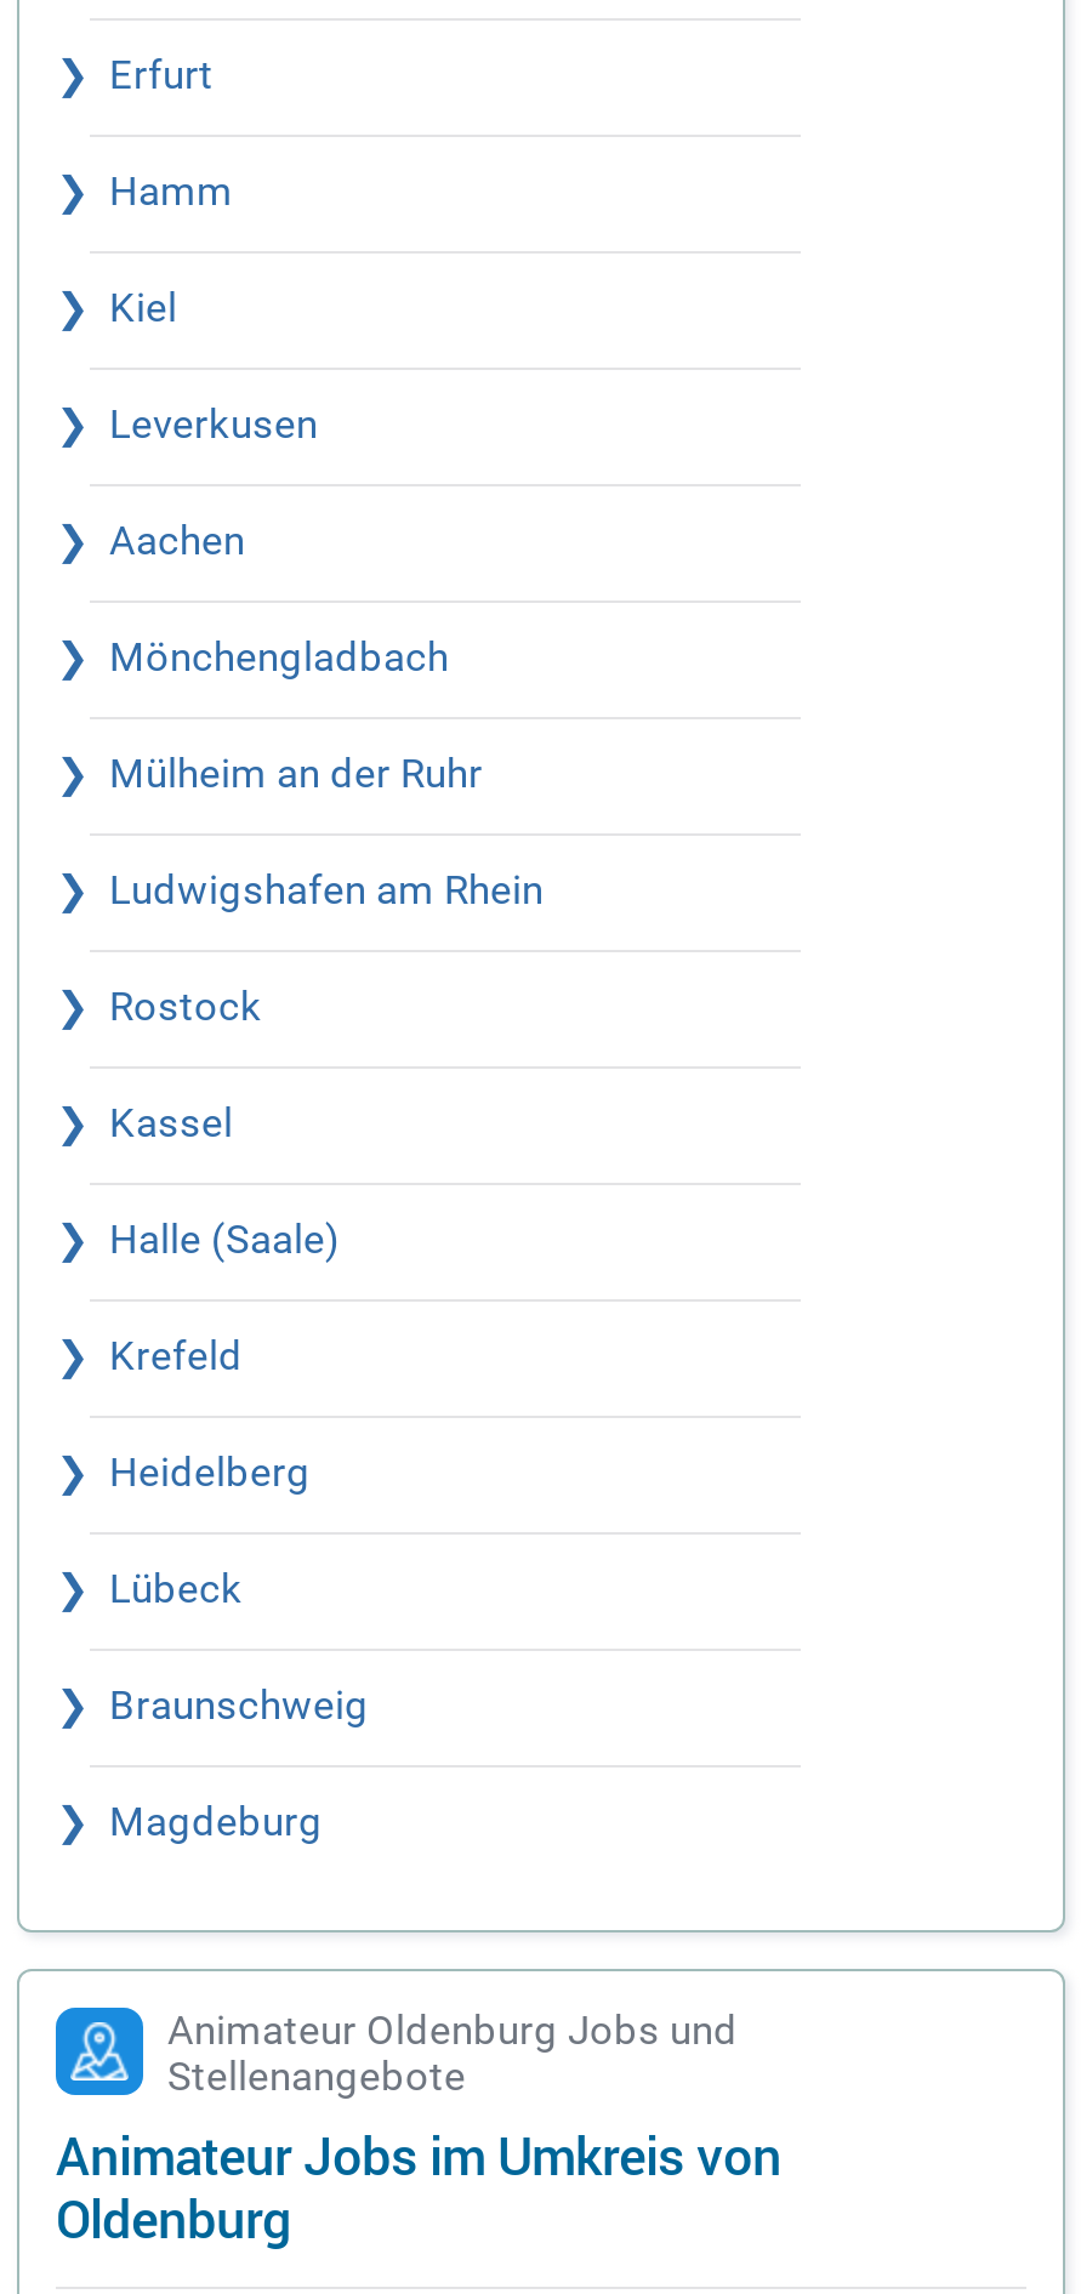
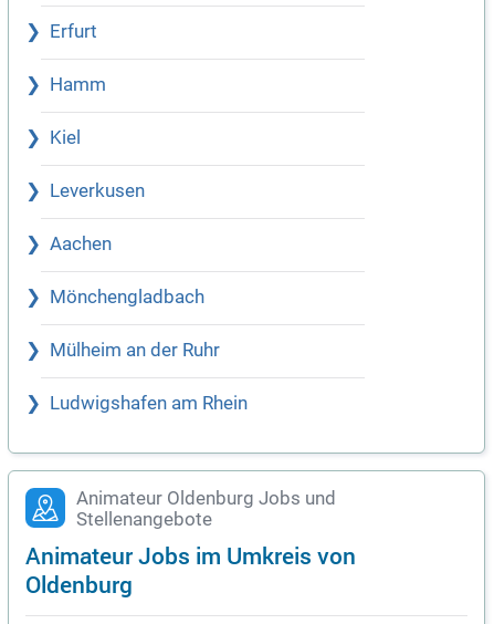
[109,985,369,1846] Rostock | Kassel | Halle (Saale) | Krefeld | Heidelberg | Lübeck | Braunschweig | Magdeburg -> none

